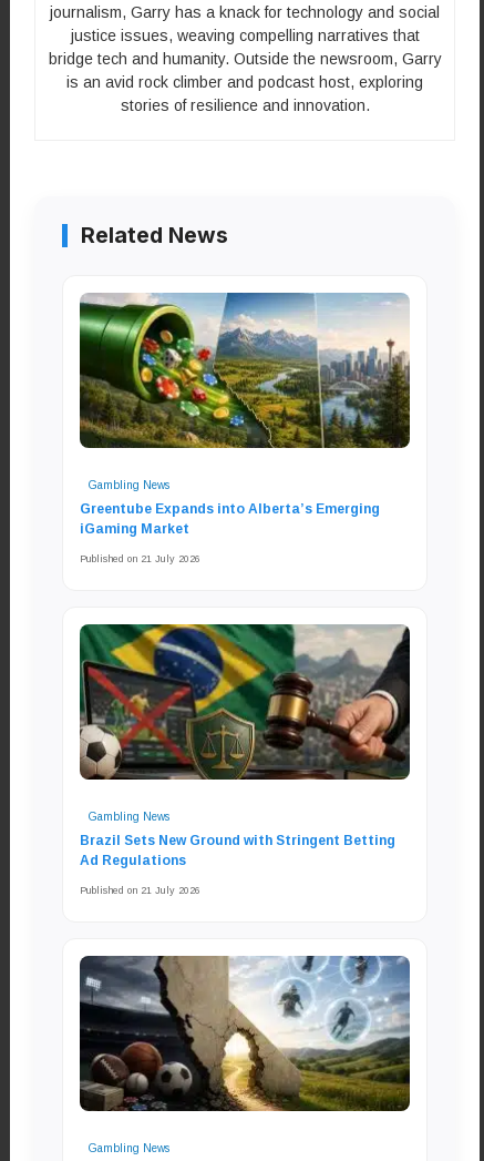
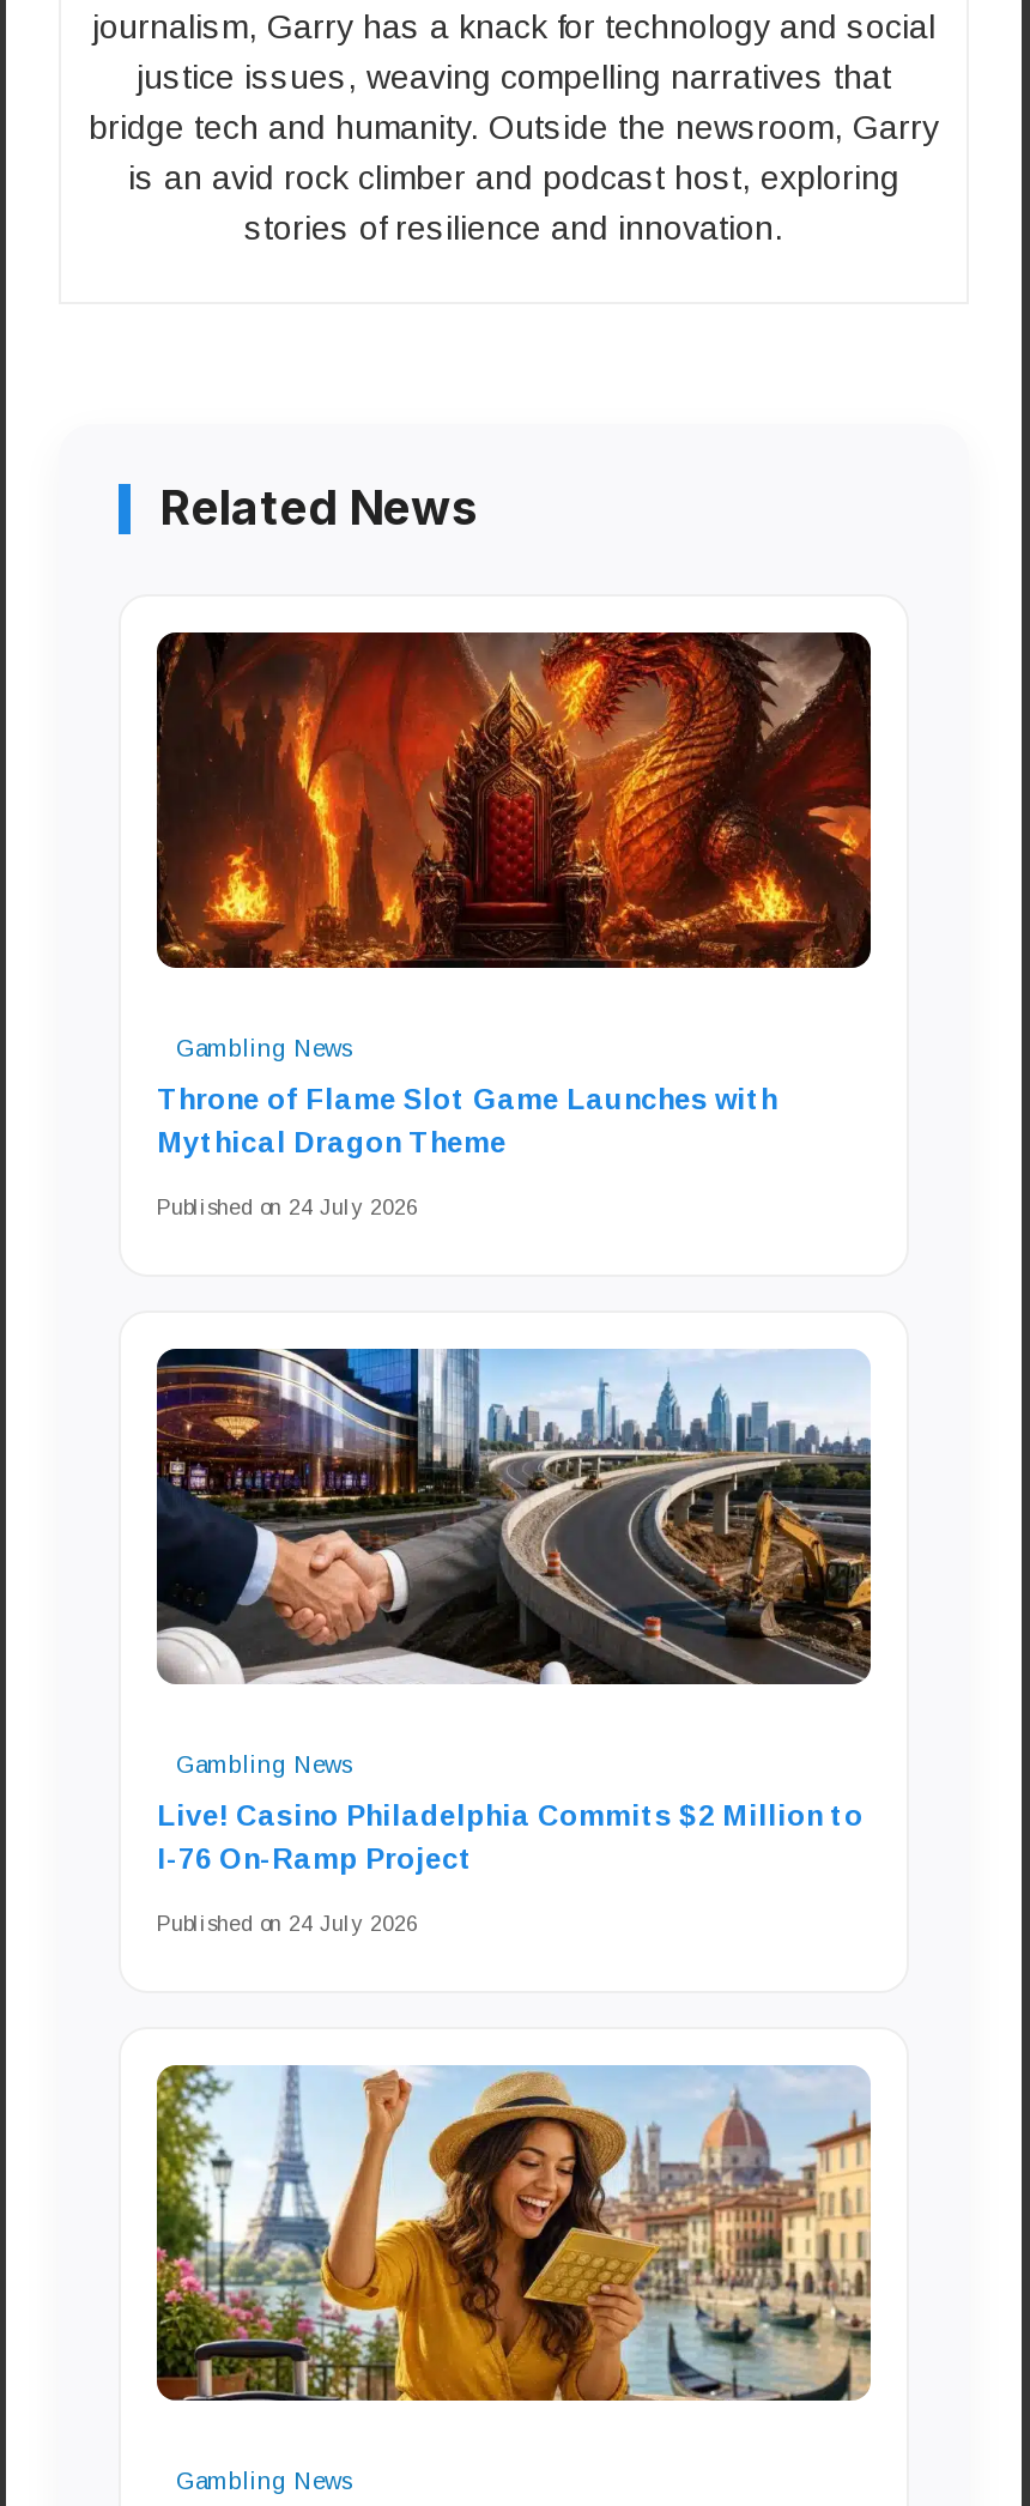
[79,292,411,449] [image] -> [154,630,873,970] [image]
[80,502,380,537] Greentube Expands into Alberta’s Emerging | iGaming Market -> [157,1084,777,1161] Throne of Flame Slot Game Launches with | Mythical Dragon Theme
[80,554,200,565] Published on 21 July 2026 -> [157,1196,418,1220] Published on 24 July 2026
[79,623,411,781] [image] -> [154,1346,873,1687] [image]
[80,833,395,869] Brazil Sets New Ground with Stringent Betting | Ad Regulations -> [157,1800,864,1877] Live! Casino Philadelphia Commits $2 Million to | I-76 On-Ramp Project
[80,885,200,896] Published on 21 July 2026 -> [157,1913,418,1937] Published on 24 July 2026
[79,955,411,1112] [image] -> [154,2065,873,2403] [image]

